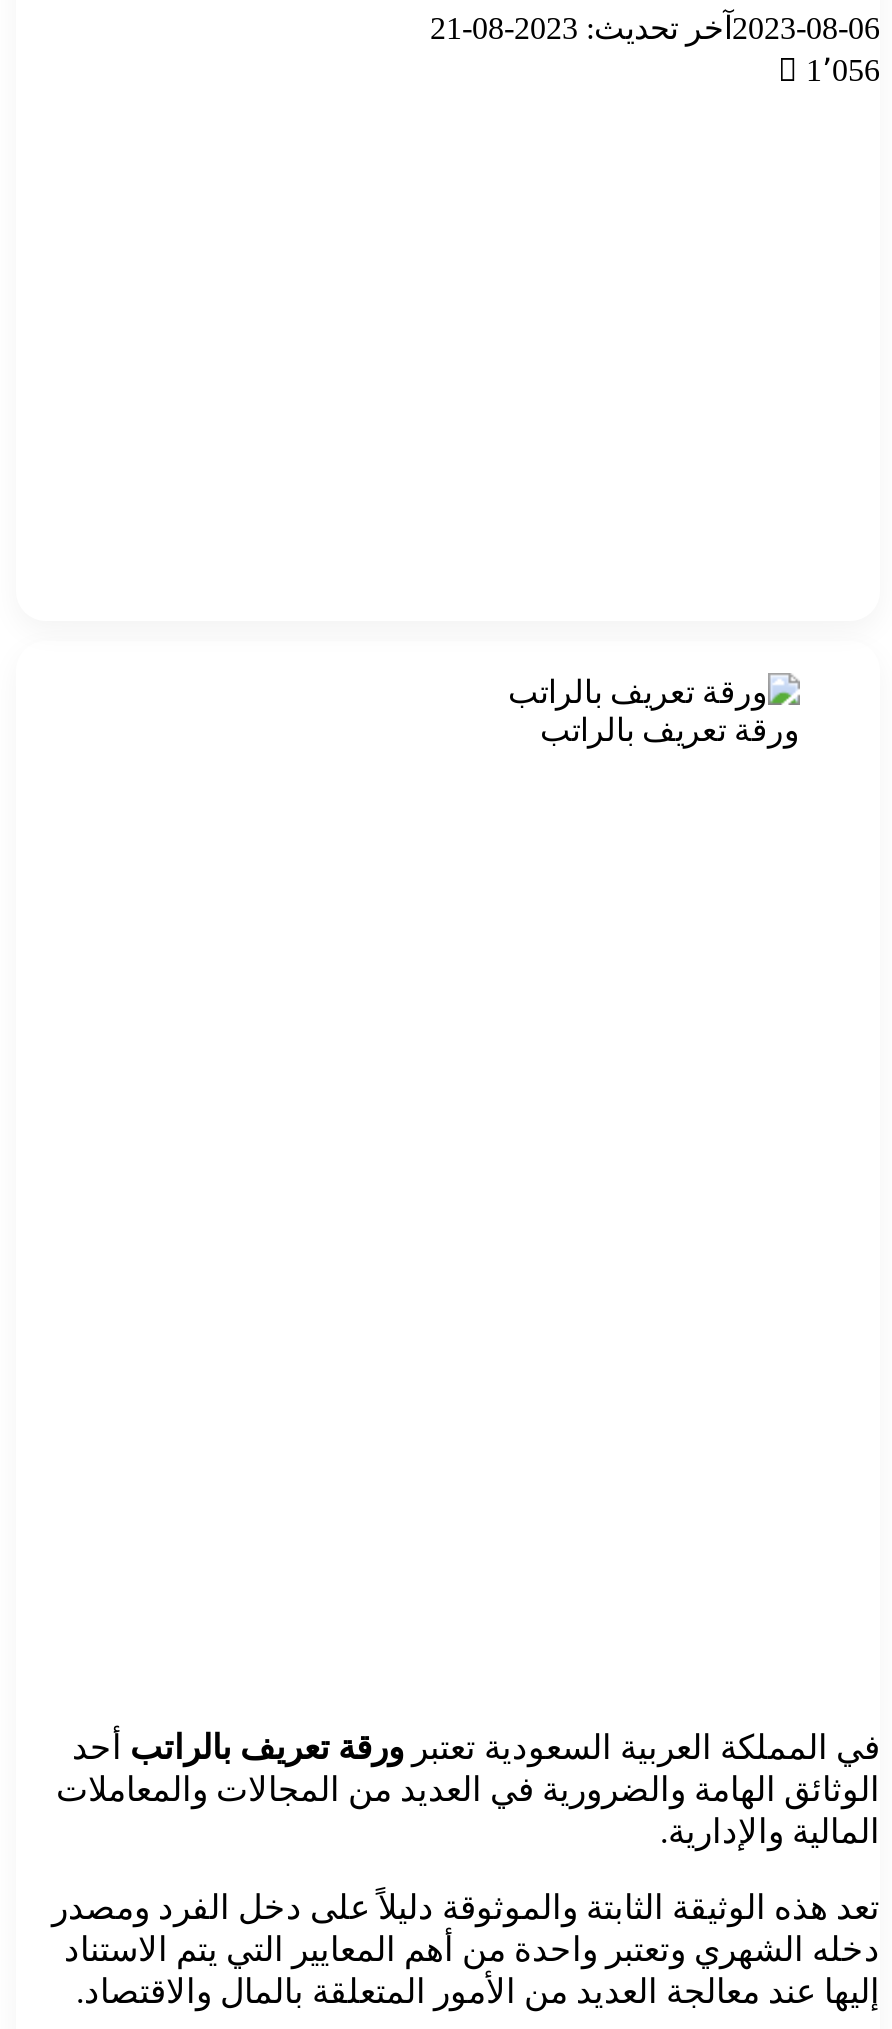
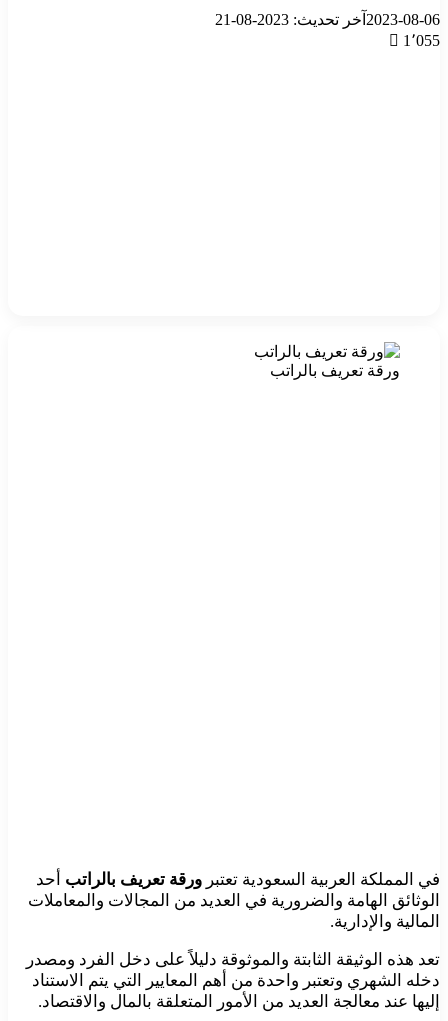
[798,53,880,87] 1٬056 -> [399,32,440,49] 1٬055

